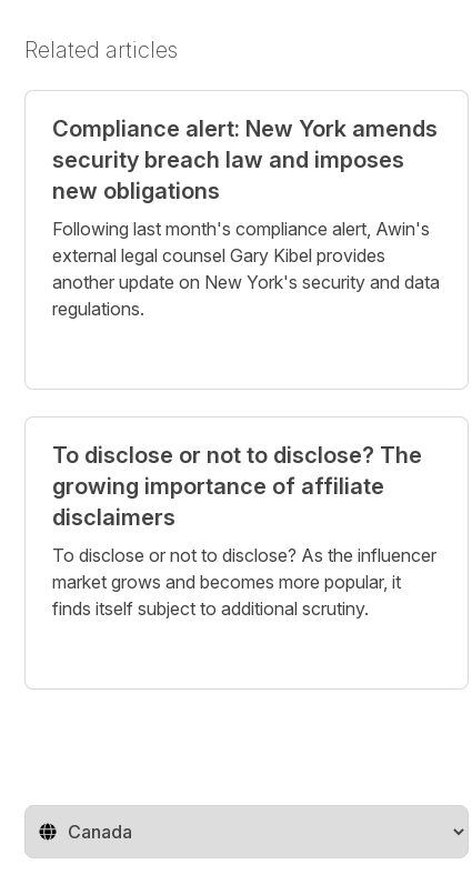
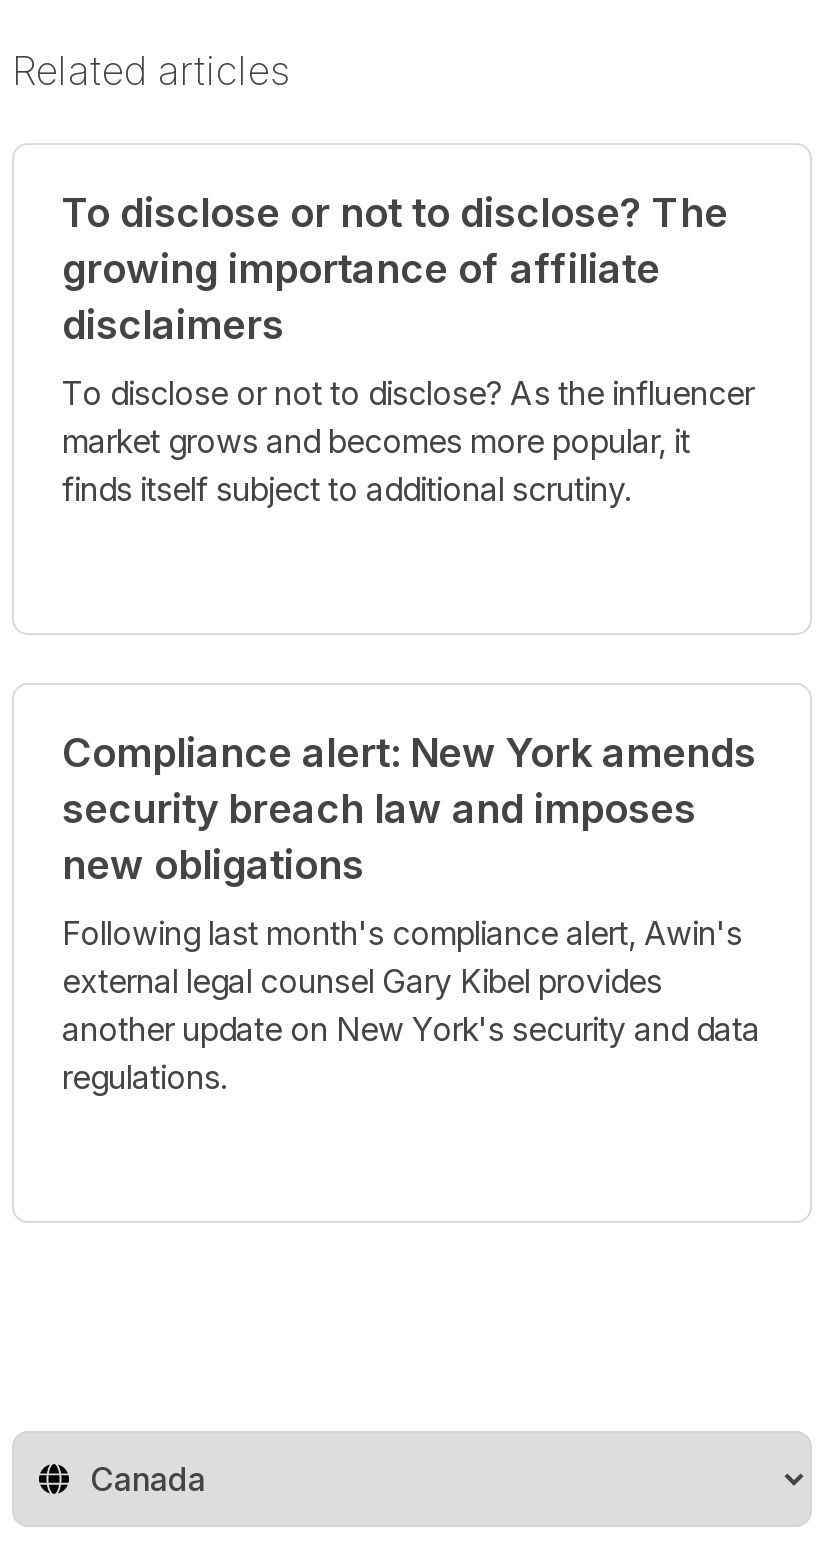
moved [52,116,440,320] -> [62,729,760,1097]: Compliance alert: New York amends | security breach law and imposes | new obligations | Following last month's compliance alert, Awin's | external legal counsel Gary Kibel provides | another update on New York's security and data | regulations.
moved [52,442,436,620] -> [62,189,754,509]: To disclose or not to disclose? The | growing importance of affiliate | disclaimers | To disclose or not to disclose? As the influencer | market grows and becomes more popular, it | finds itself subject to additional scrutiny.

